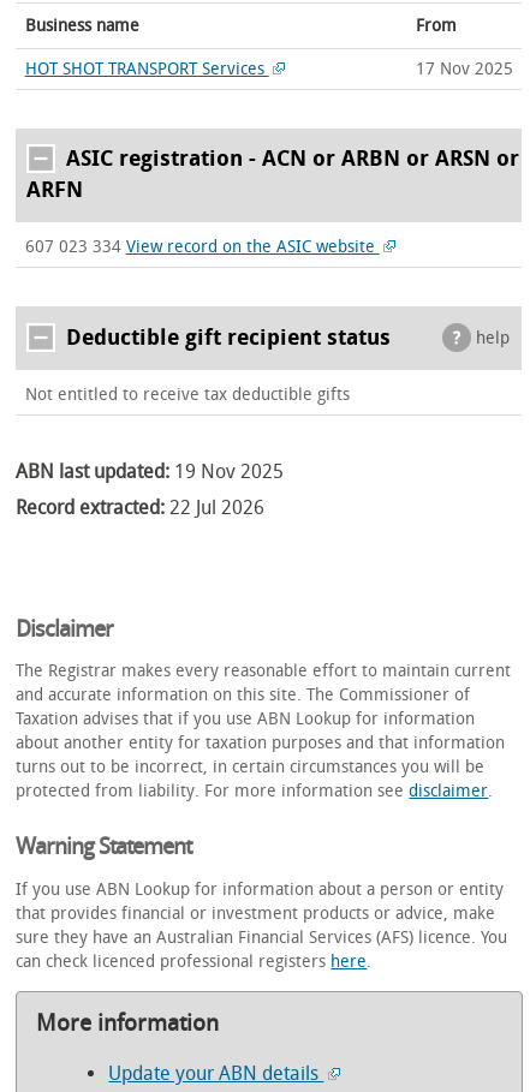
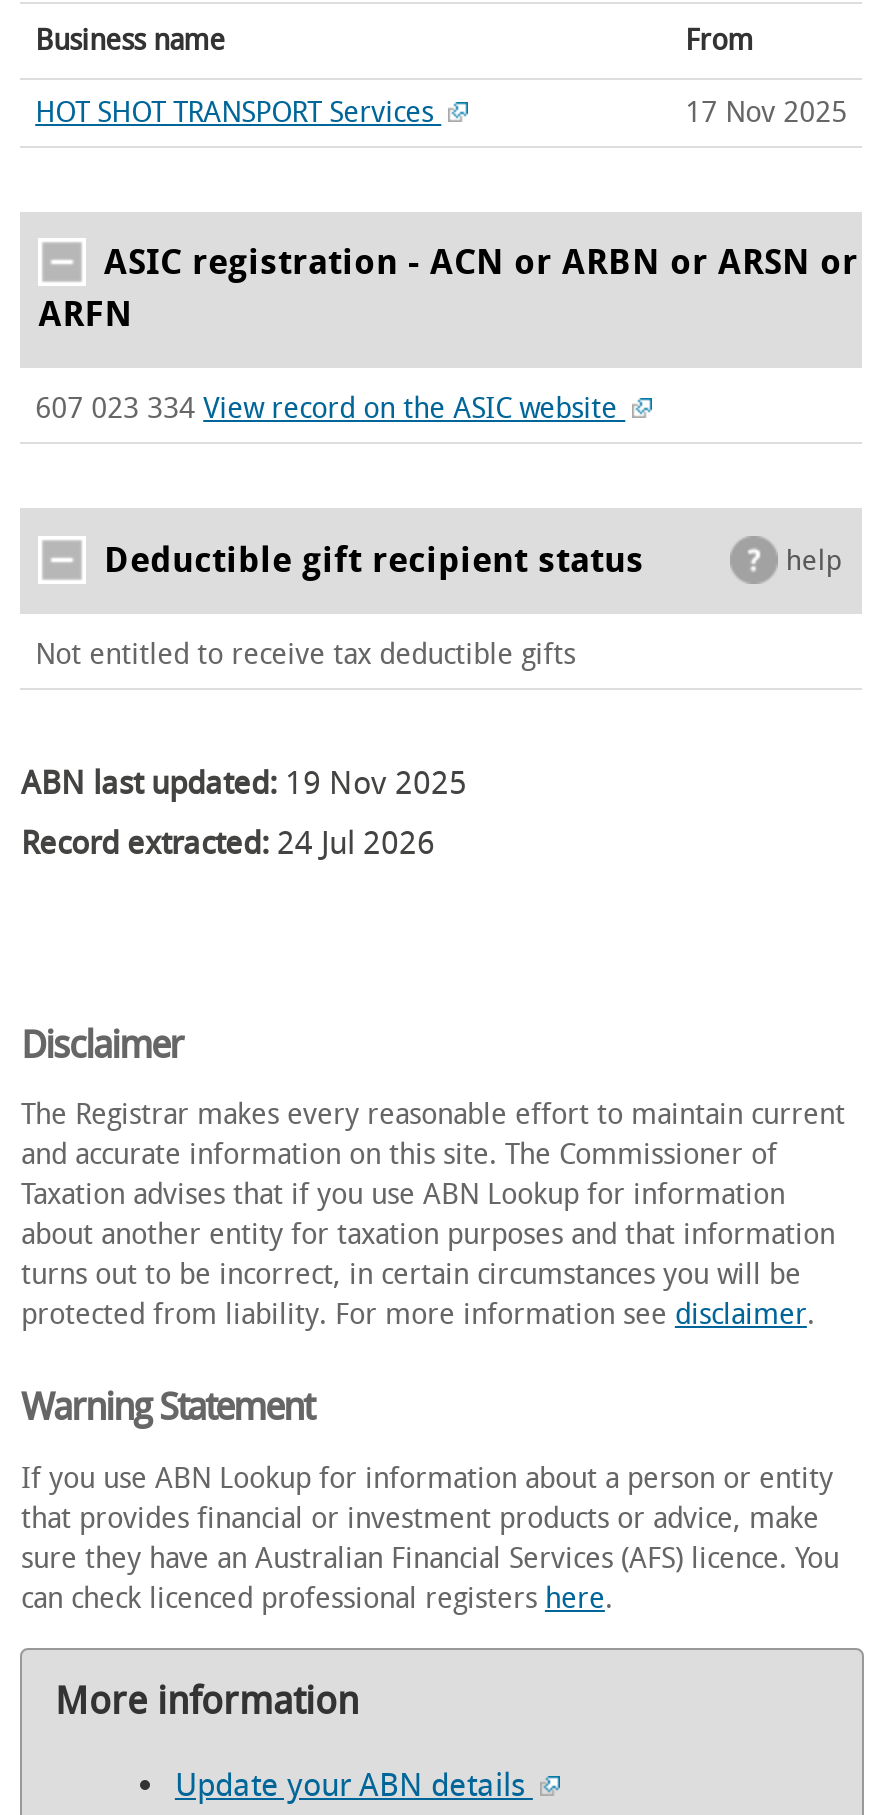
[16,496,265,519] Record extracted: 22 Jul 2026 -> [21,824,435,862] Record extracted: 24 Jul 2026

